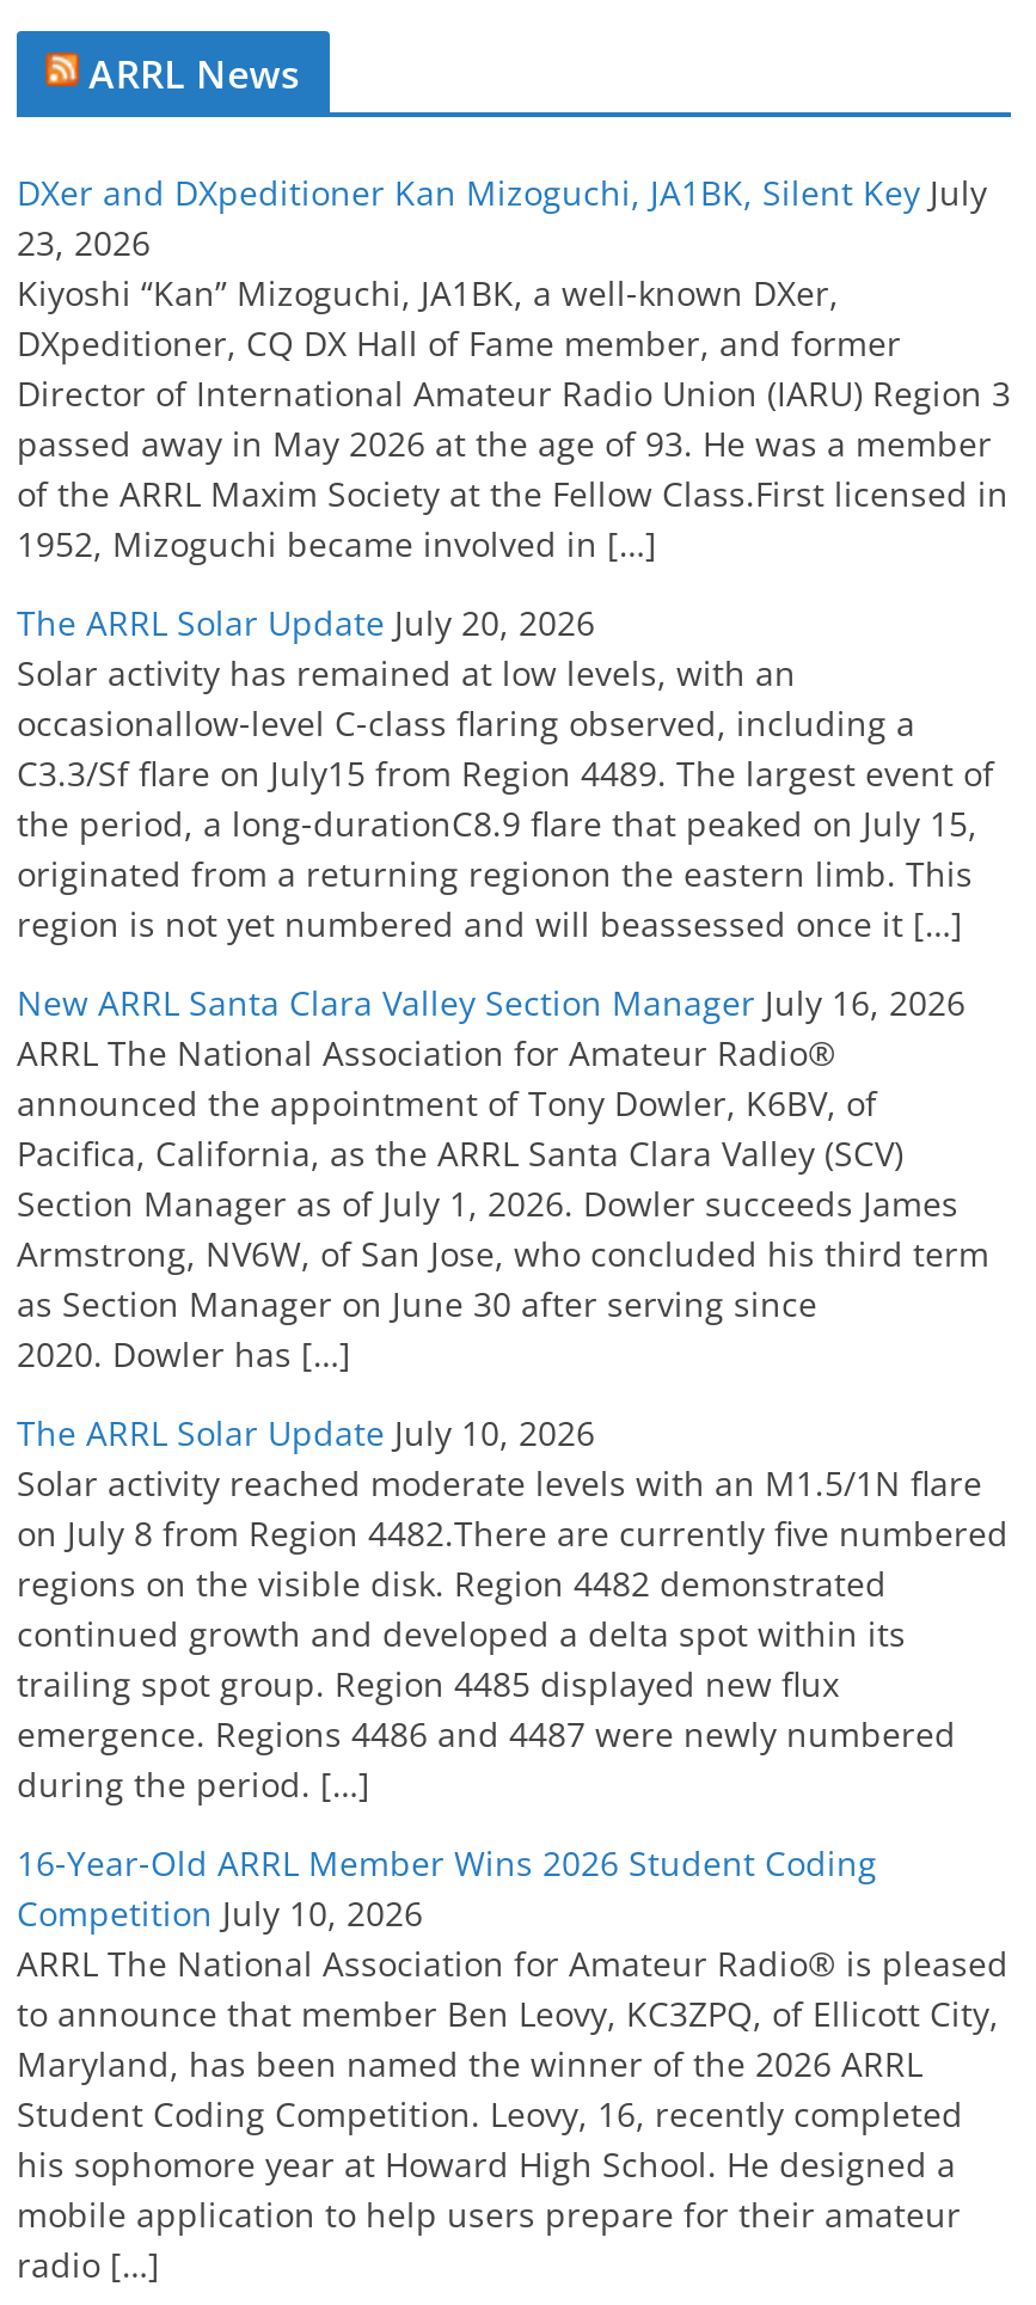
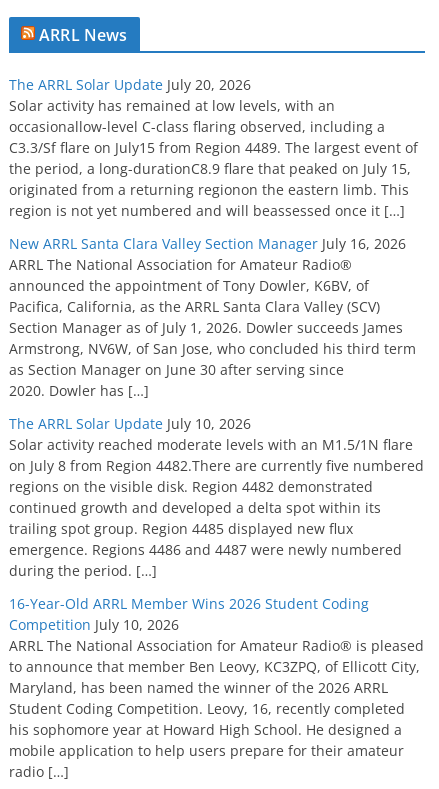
[17,170,1011,567] DXer and DXpeditioner Kan Mizoguchi, JA1BK, Silent Key July | 23, 2026 | Kiyoshi “Kan” Mizoguchi, JA1BK, a well-known DXer, | DXpeditioner, CQ DX Hall of Fame member, and former | Director of International Amateur Radio Union (IARU) Region 3 | passed away in May 2026 at the age of 93. He was a member | of the ARRL Maxim Society at the Fellow Class.First licensed in | 1952, Mizoguchi became involved in […] -> none

